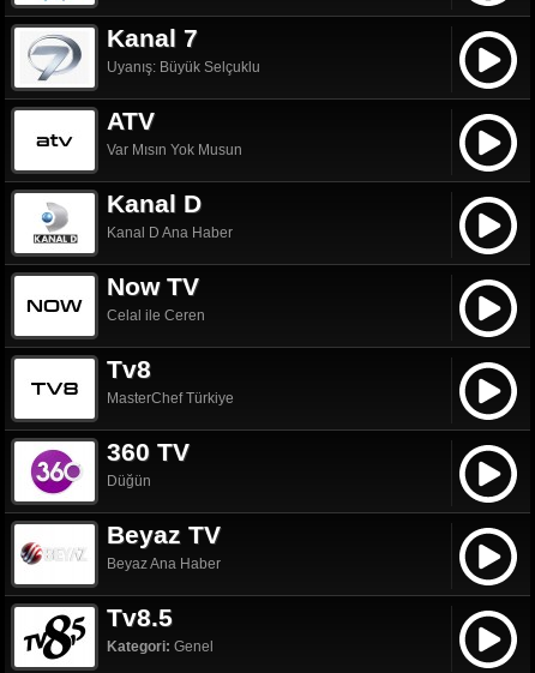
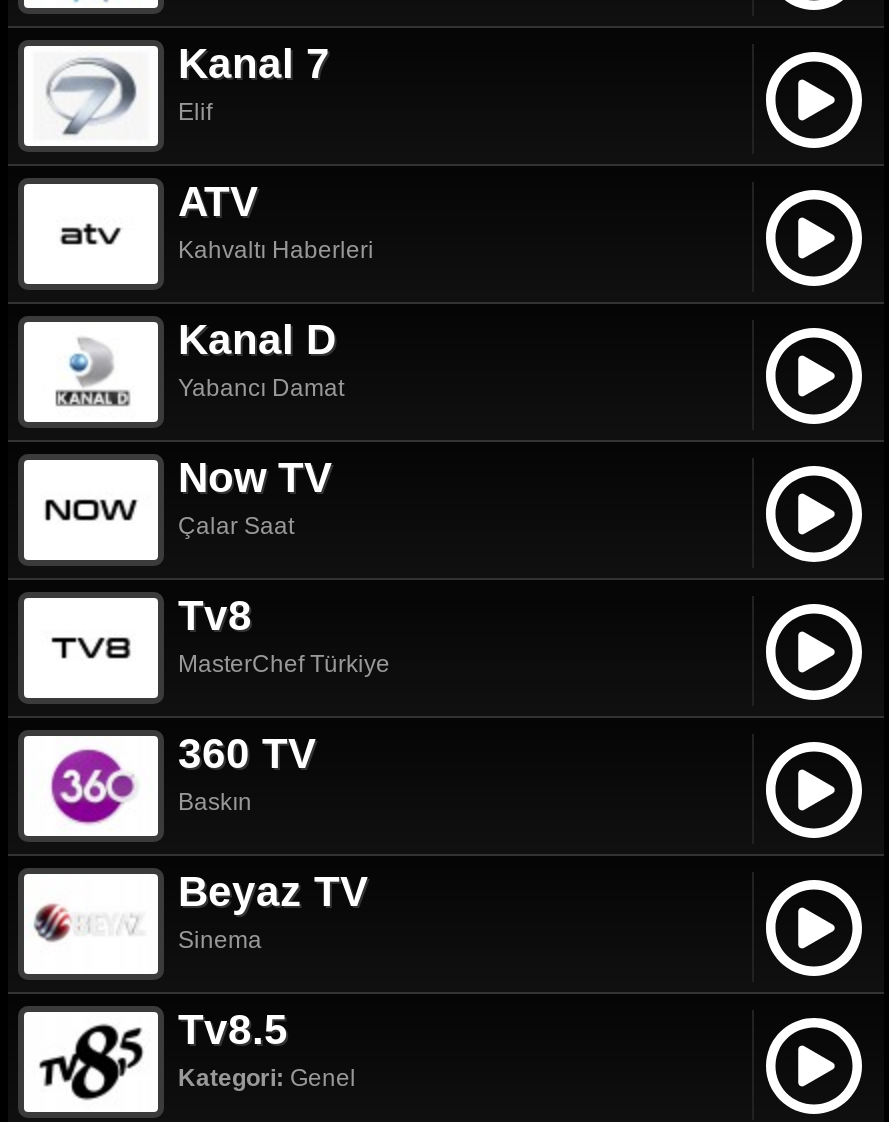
[107,59,260,76] Uyanış: Büyük Selçuklu -> [178,98,212,126] Elif
[107,142,242,158] Var Mısın Yok Musun -> [178,236,374,264] Kahvaltı Haberleri
[107,224,233,241] Kanal D Ana Haber -> [178,374,344,402] Yabancı Damat
[107,307,205,324] Celal ile Ceren -> [178,512,294,540] Çalar Saat
[107,473,151,489] Düğün -> [178,788,252,816] Baskın
[107,555,221,572] Beyaz Ana Haber -> [178,926,262,954] Sinema

